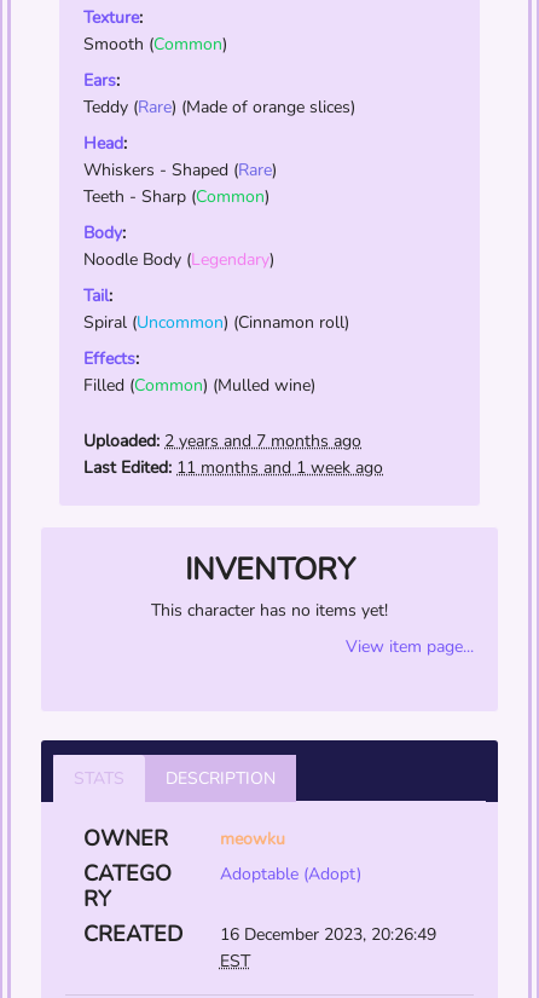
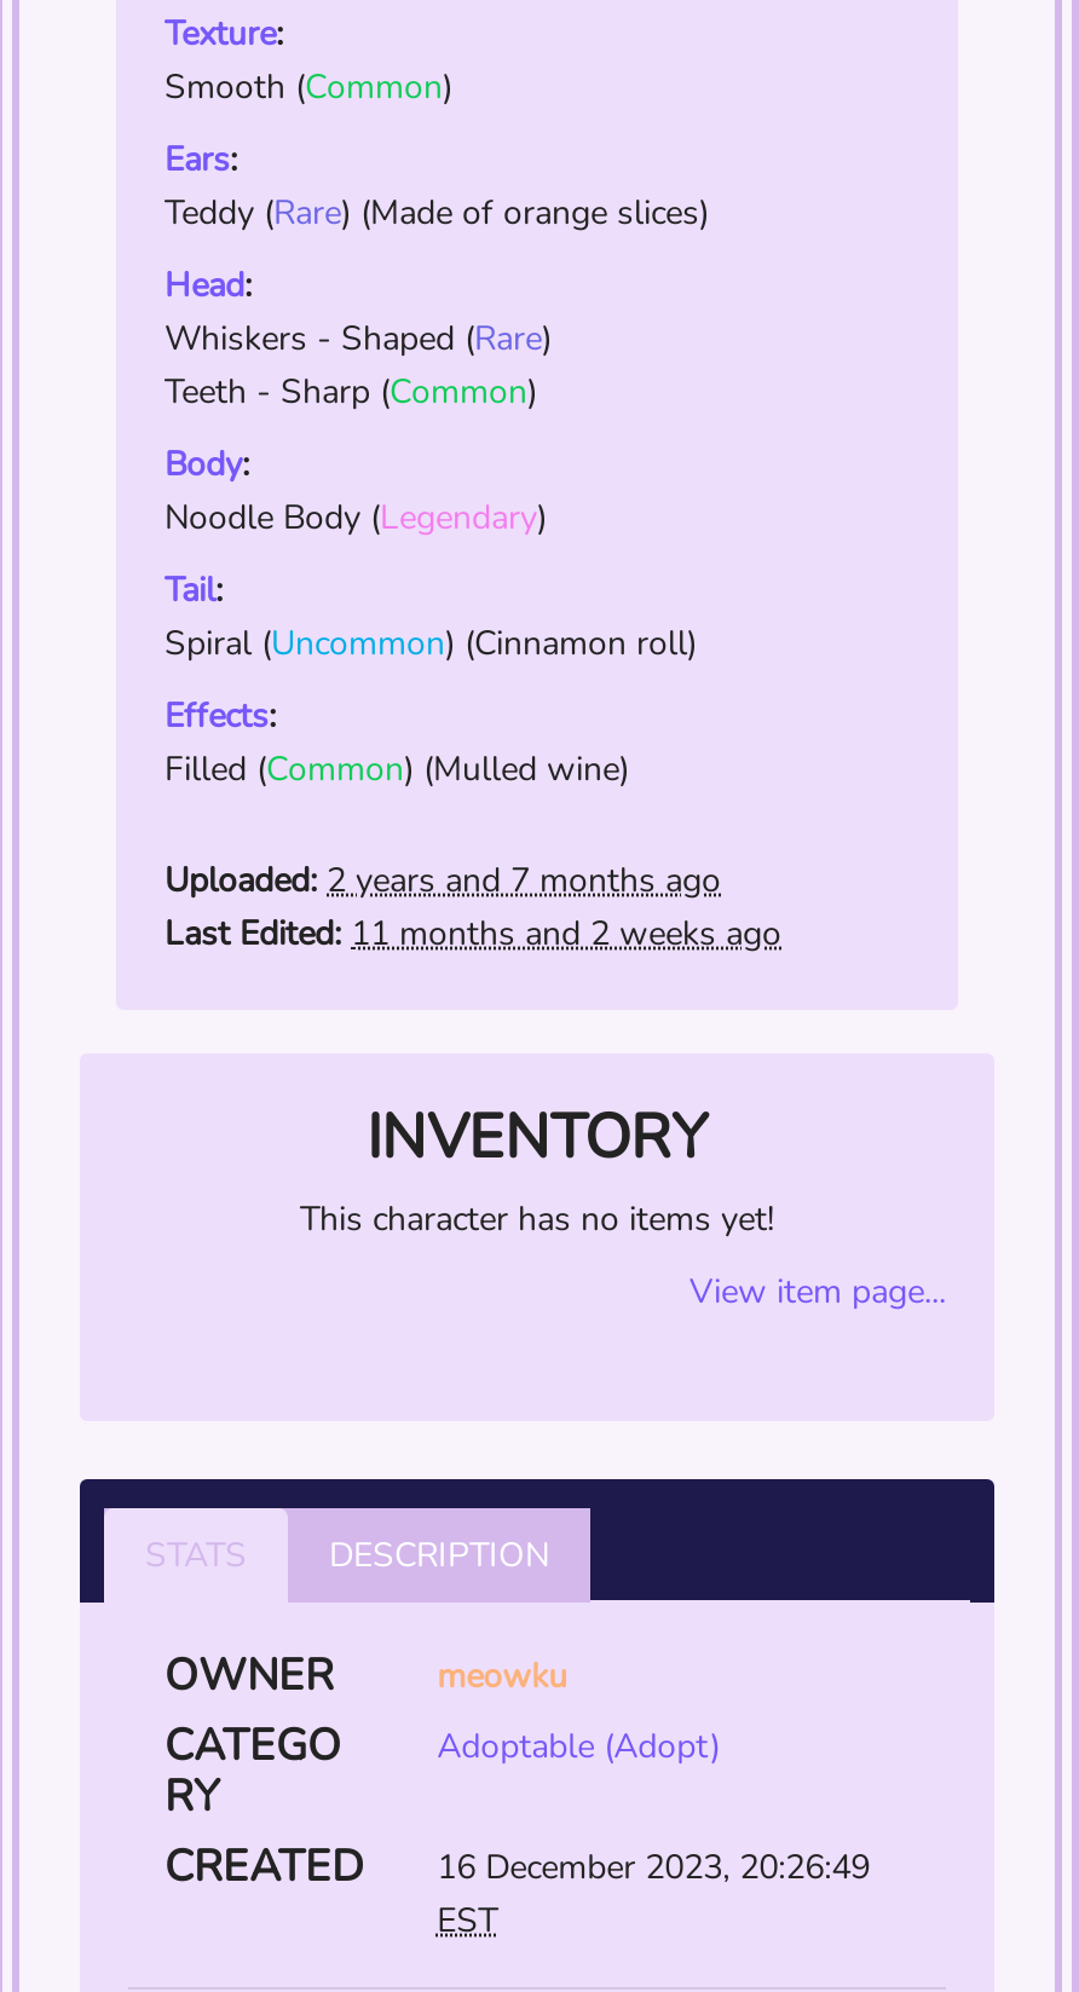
[83,456,383,479] Last Edited: 11 months and 1 week ago -> [165,910,781,956] Last Edited: 11 months and 2 weeks ago

